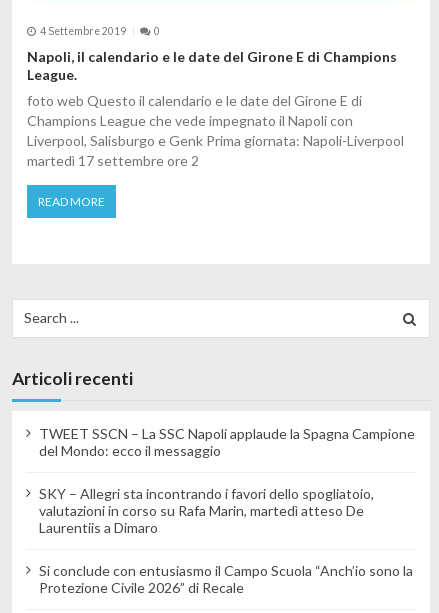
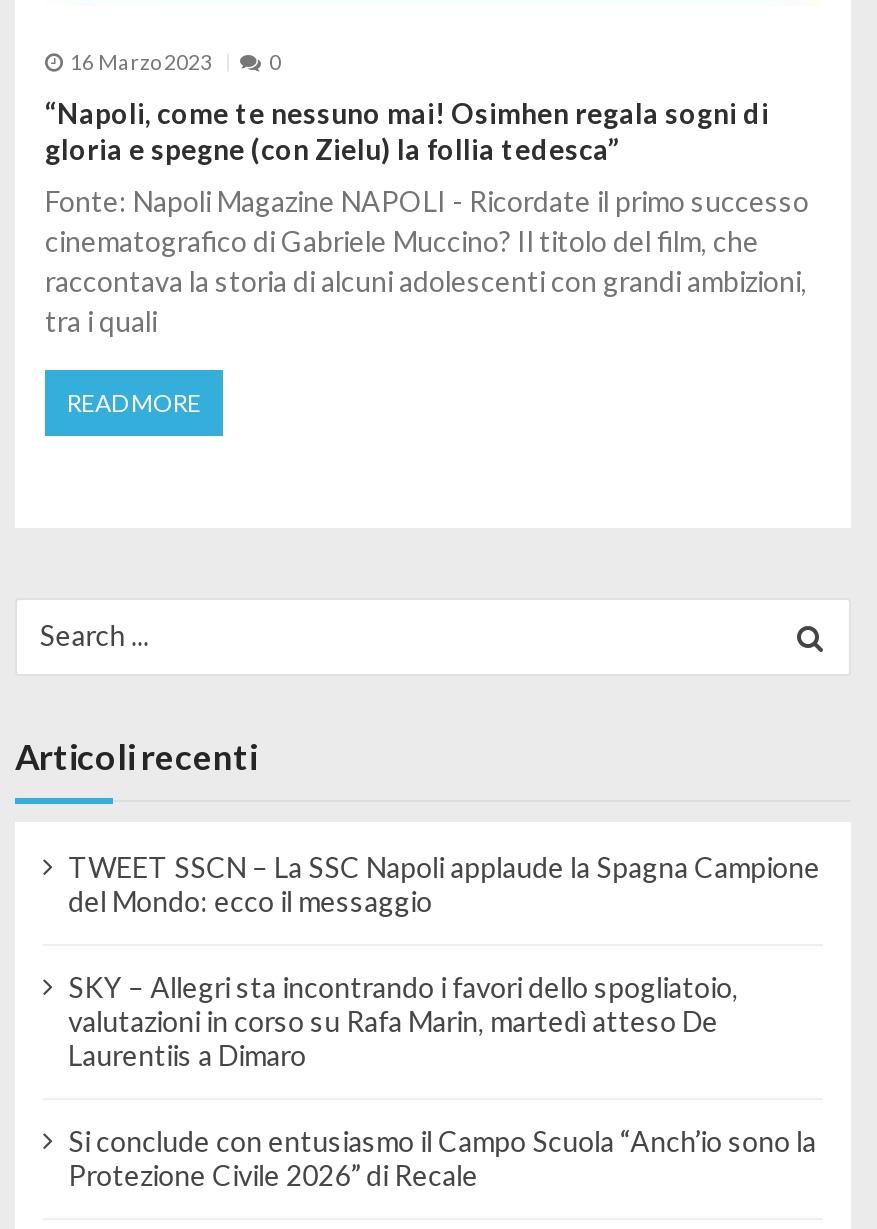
[39,25,125,37] 4 Settembre 2019 -> [70,51,212,75] 16 Marzo 2023
[27,48,397,83] Napoli, il calendario e le date del Girone E di Champions | League. -> [45,96,769,166] “Napoli, come te nessuno mai! Osimhen regala sogni di | gloria e spegne (con Zielu) la follia tedesca”
[27,92,404,169] foto web Questo il calendario e le date del Girone E di | Champions League che vede impegnato il Napoli con | Liverpool, Salisburgo e Genk Prima giornata: Napoli-Liverpool | martedì 17 settembre ore 2 -> [45,184,809,338] Fonte: Napoli Magazine NAPOLI - Ricordate il primo successo | cinematografico di Gabriele Muccino? Il titolo del film, che | raccontava la storia di alcuni adolescenti con grandi ambizioni, | tra i quali

